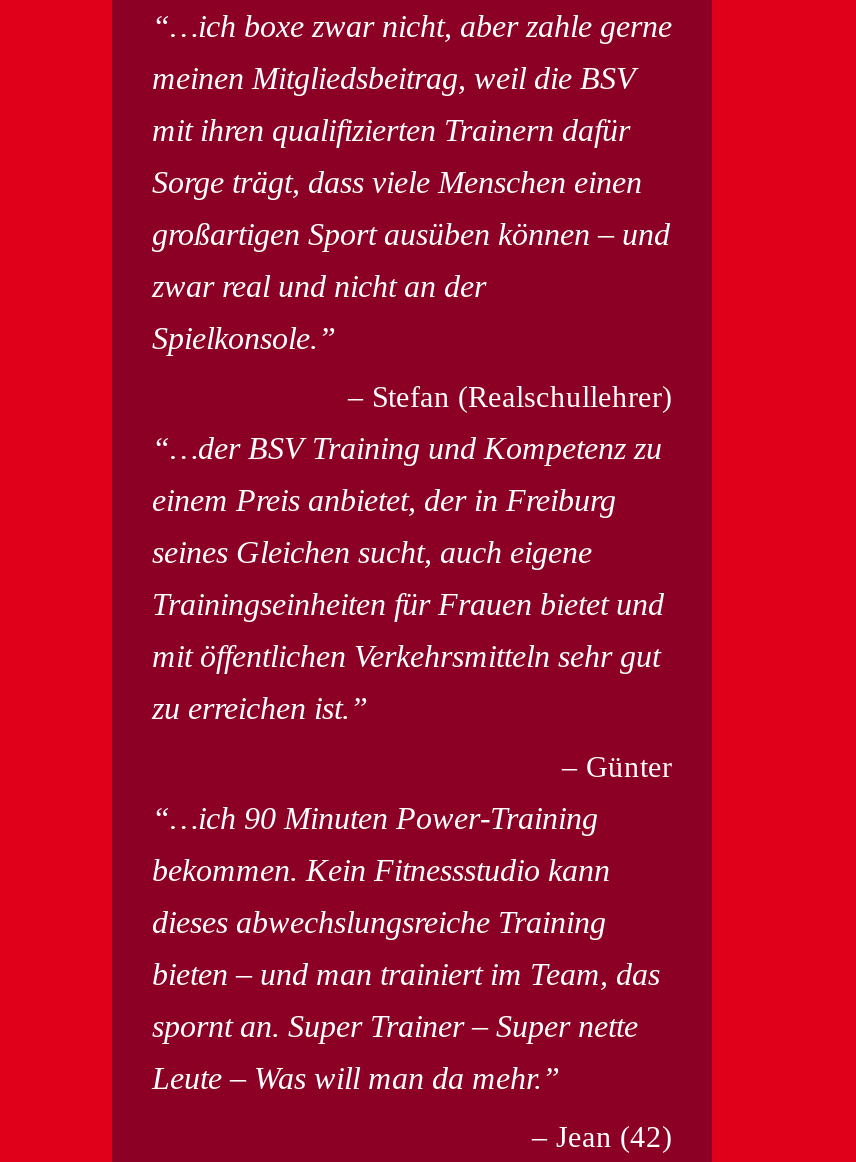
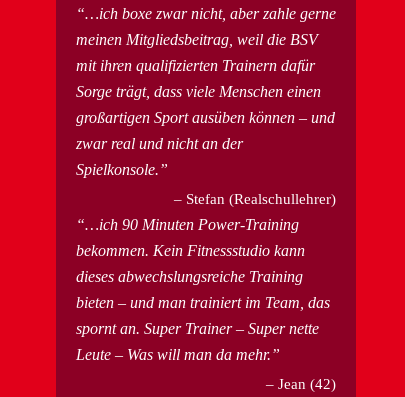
[152,431,672,783] …der BSV Training und Kompetenz zu | einem Preis anbietet, der in Freiburg | seines Gleichen sucht, auch eigene | Trainingseinheiten für Frauen bietet und | mit öffentlichen Verkehrsmitteln sehr gut | zu erreichen ist. | Günter -> none

